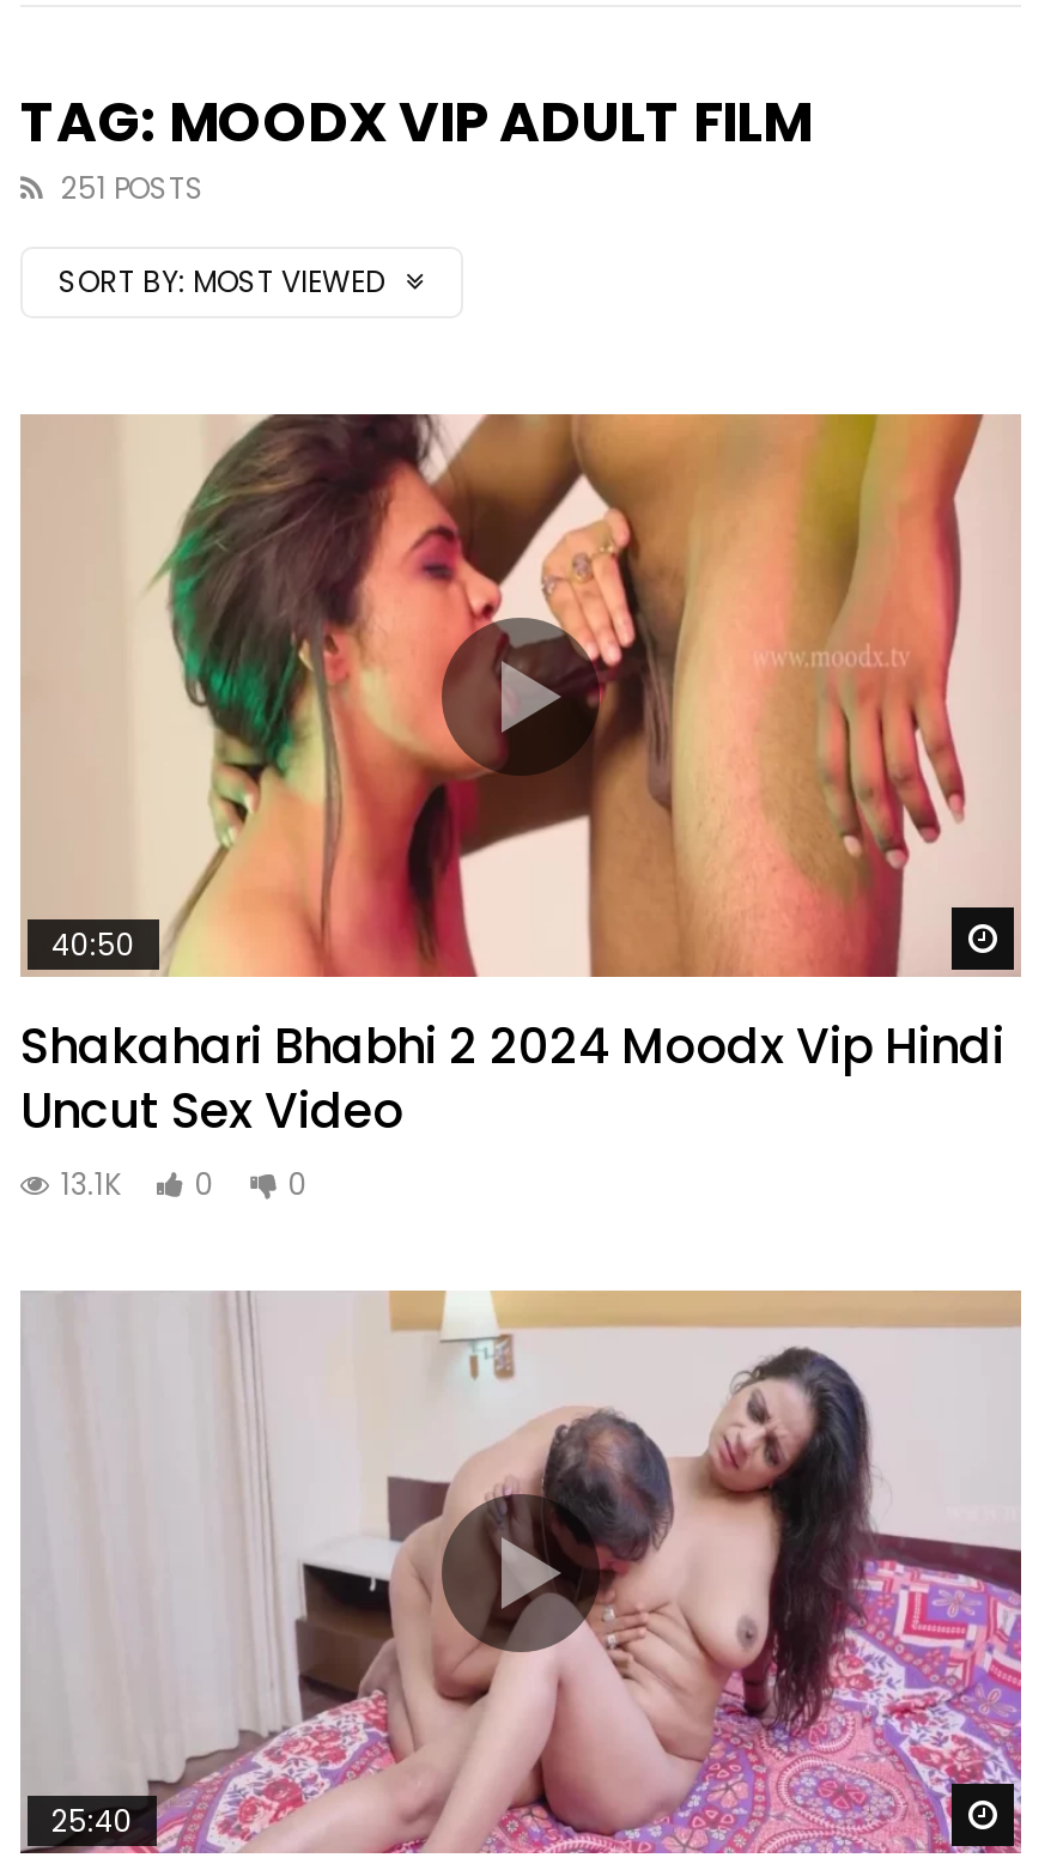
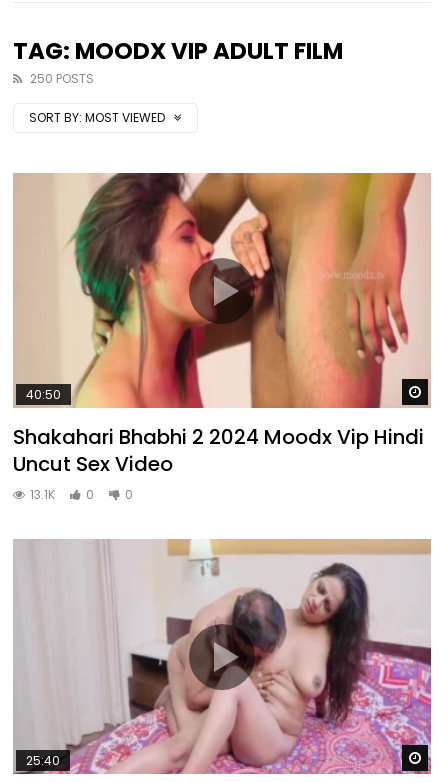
[61,168,205,208] 251 POSTS -> [30,70,94,87] 250 POSTS

